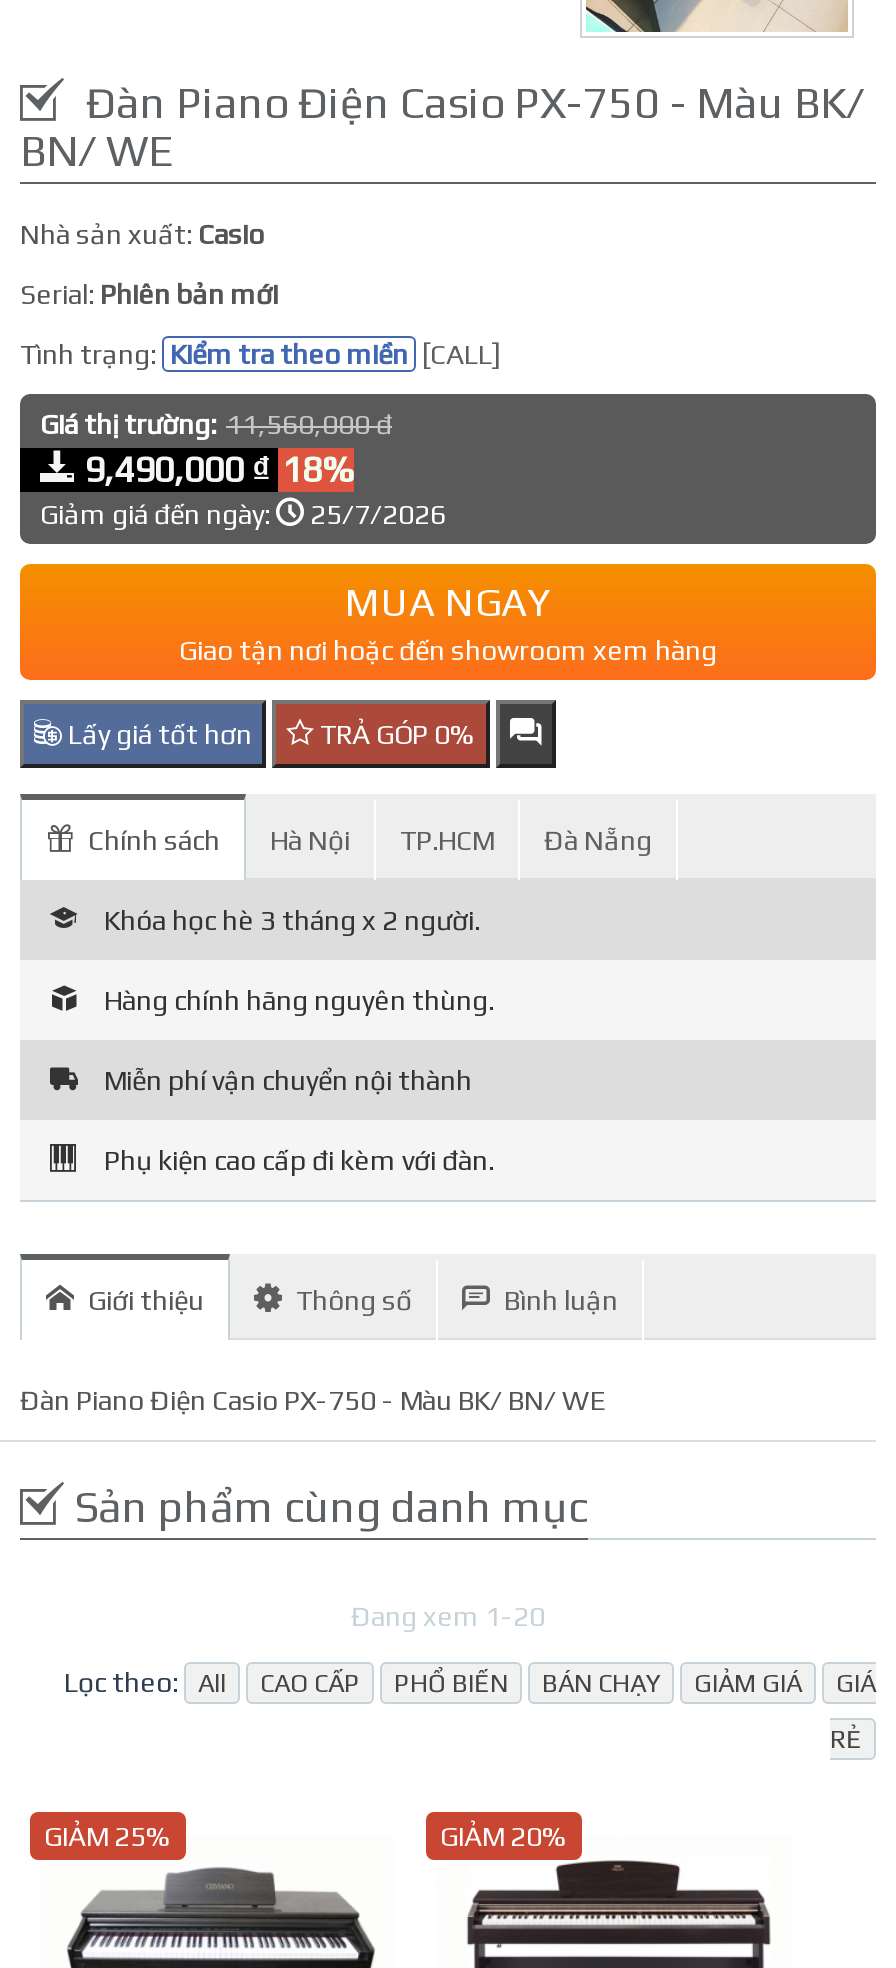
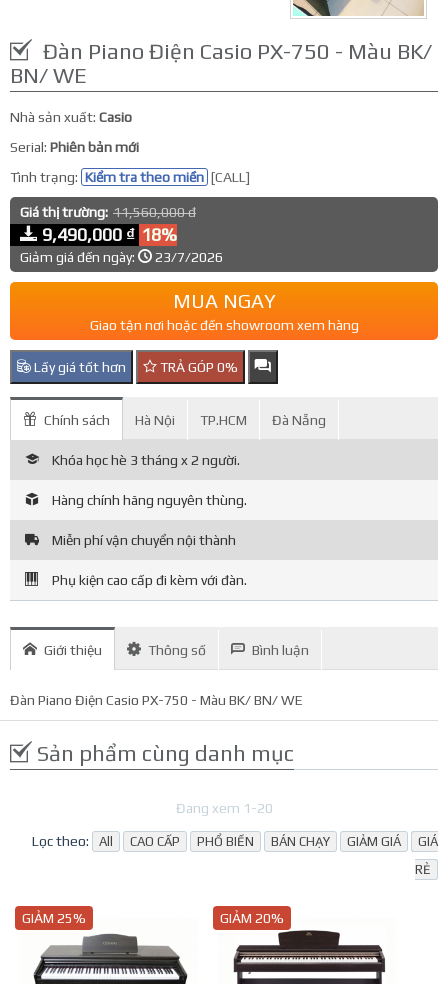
[40,498,446,530] Giảm giá đến ngày: 25/7/2026 -> [20,249,223,265] Giảm giá đến ngày: 23/7/2026

